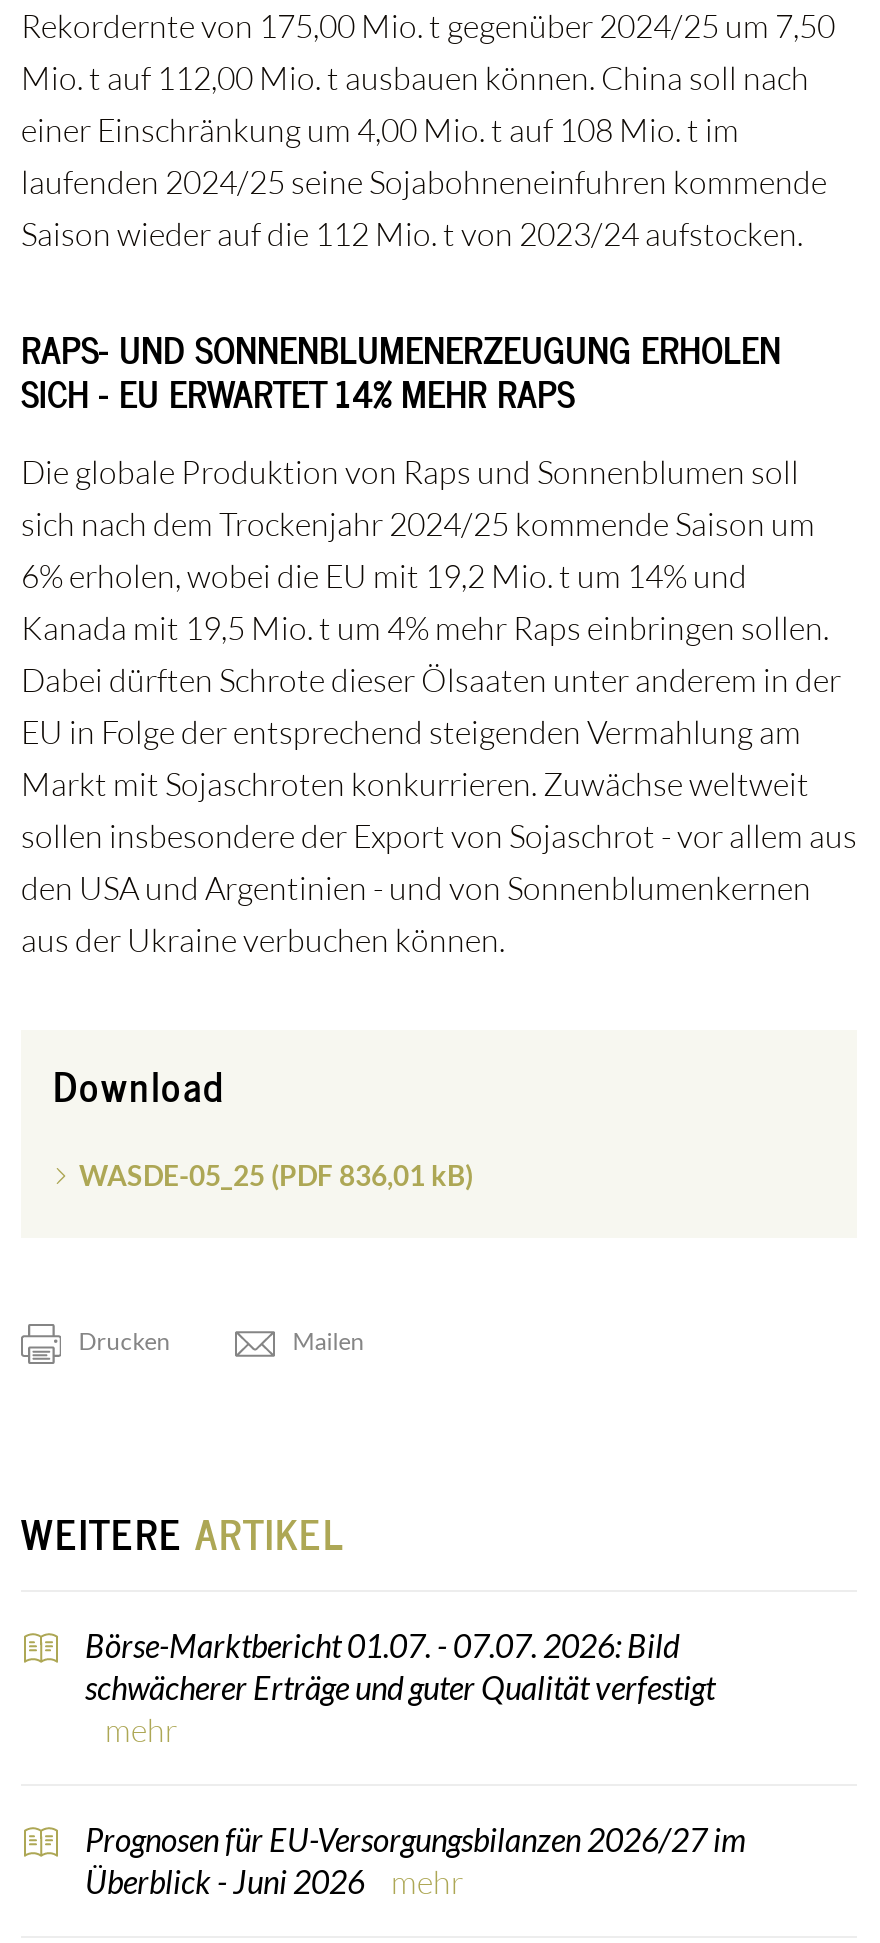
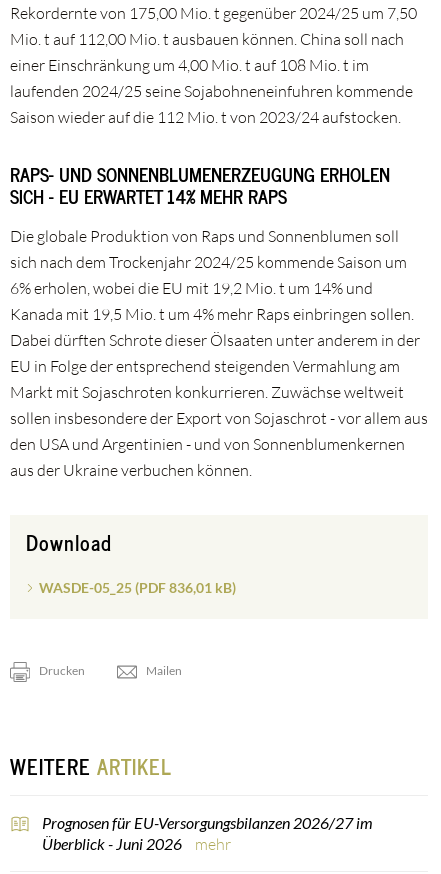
[85,1626,715,1750] Börse-Marktbericht 01.07. - 07.07. 2026: Bild | schwächerer Erträge und guter Qualität verfestigt | mehr -> none

